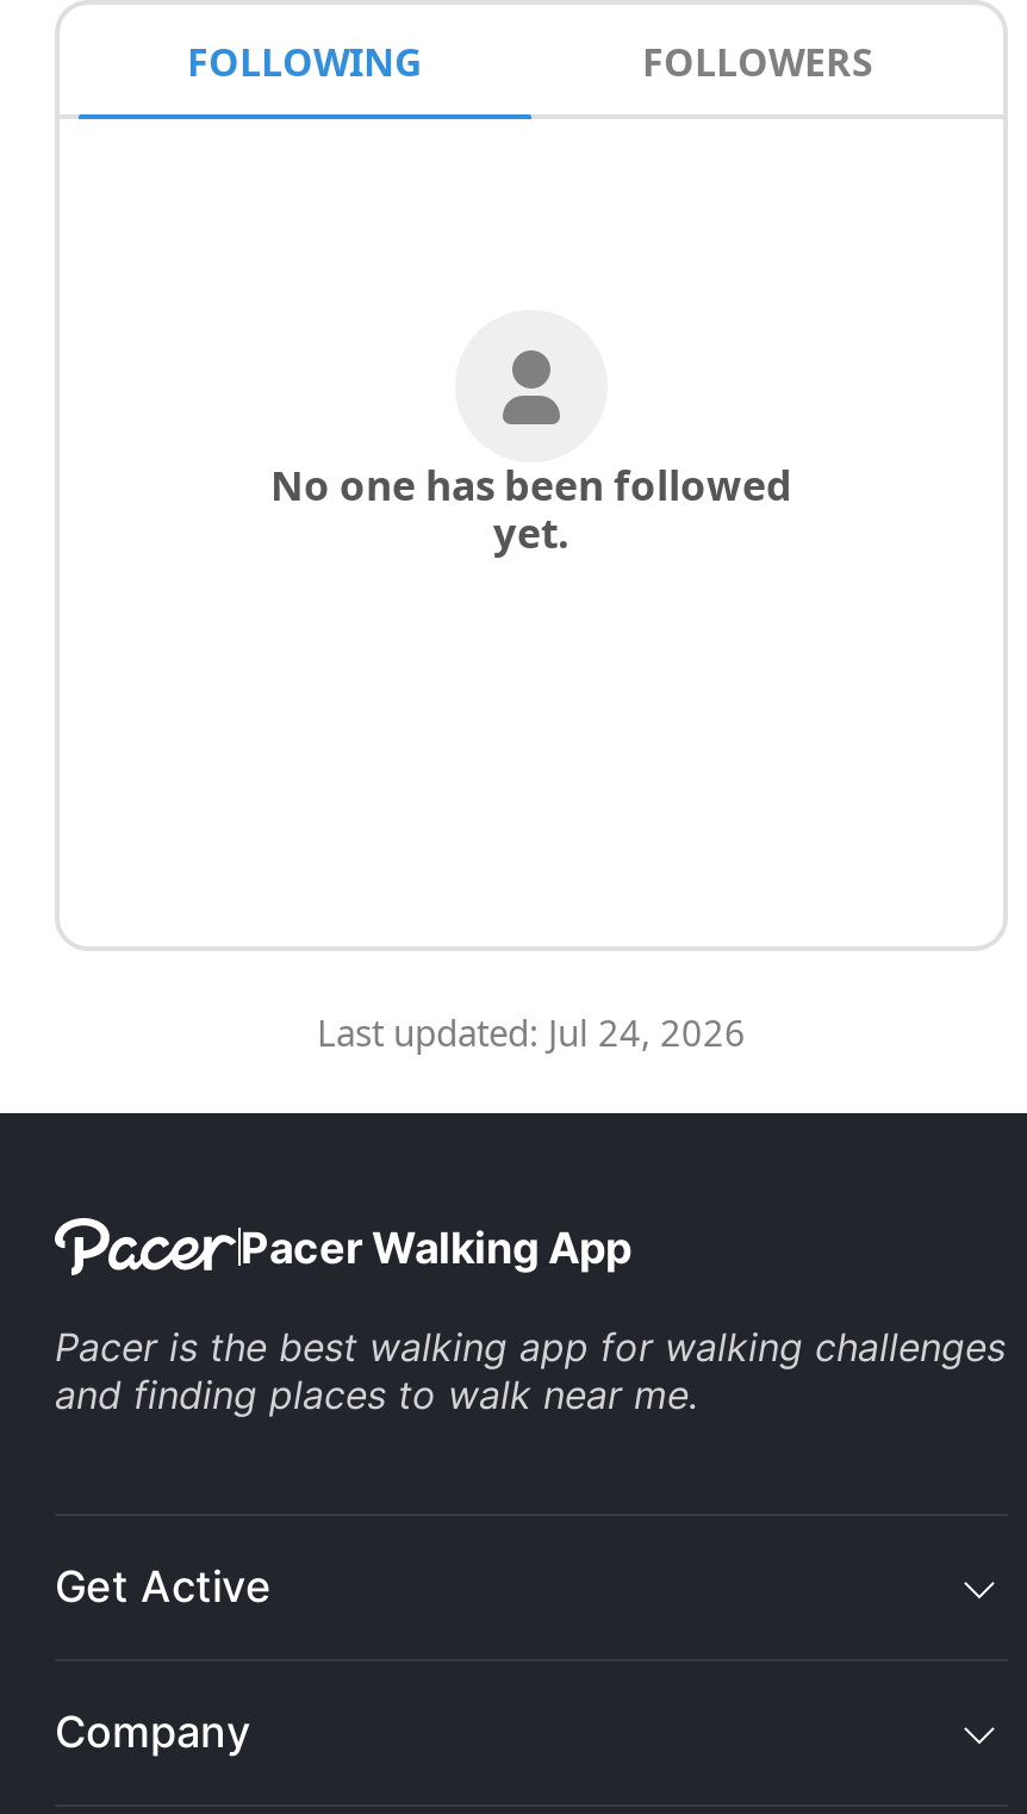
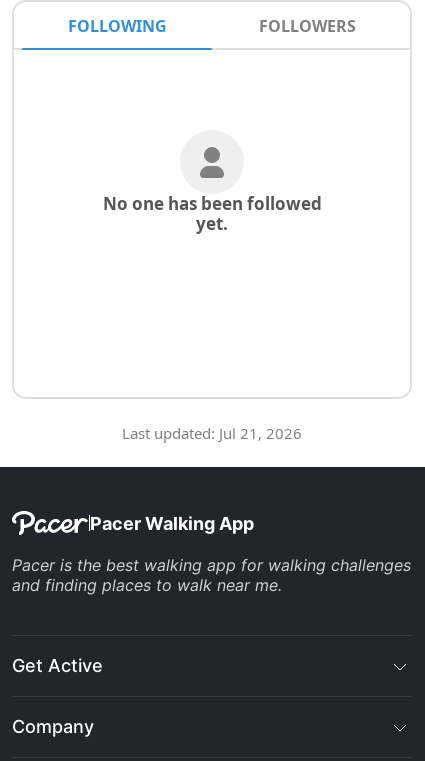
[317,1008,746,1056] Last updated: Jul 24, 2026 -> [122,423,302,443] Last updated: Jul 21, 2026

